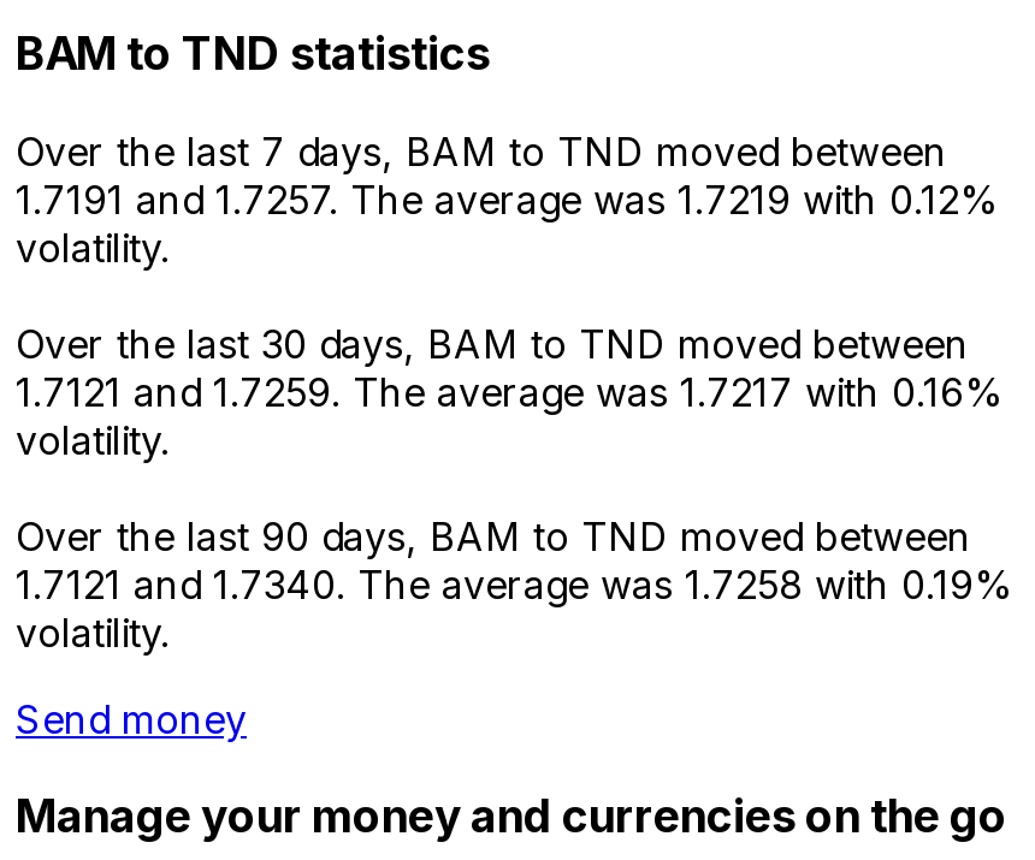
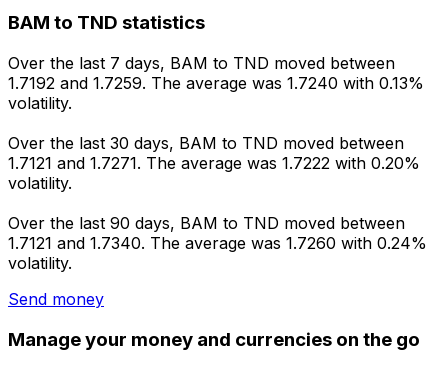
[16,176,998,224] 1.7191 and 1.7257. The average was 1.7219 with 0.12% -> [8,73,424,93] 1.7192 and 1.7259. The average was 1.7240 with 0.13%
[16,368,1003,416] 1.7121 and 1.7259. The average was 1.7217 with 0.16% -> [8,153,420,173] 1.7121 and 1.7271. The average was 1.7222 with 0.20%
[16,561,1012,609] 1.7121 and 1.7340. The average was 1.7258 with 0.19% -> [8,233,427,253] 1.7121 and 1.7340. The average was 1.7260 with 0.24%

